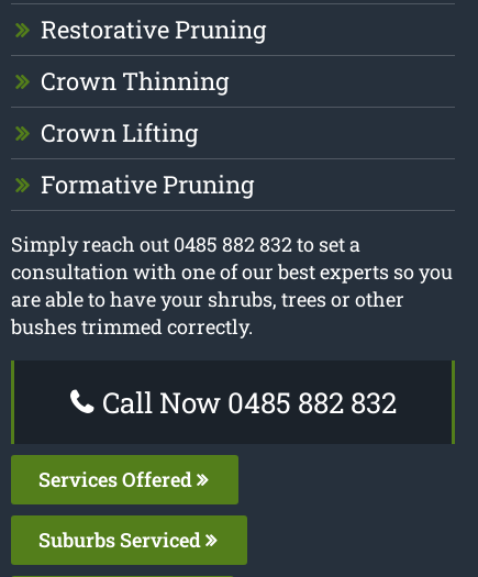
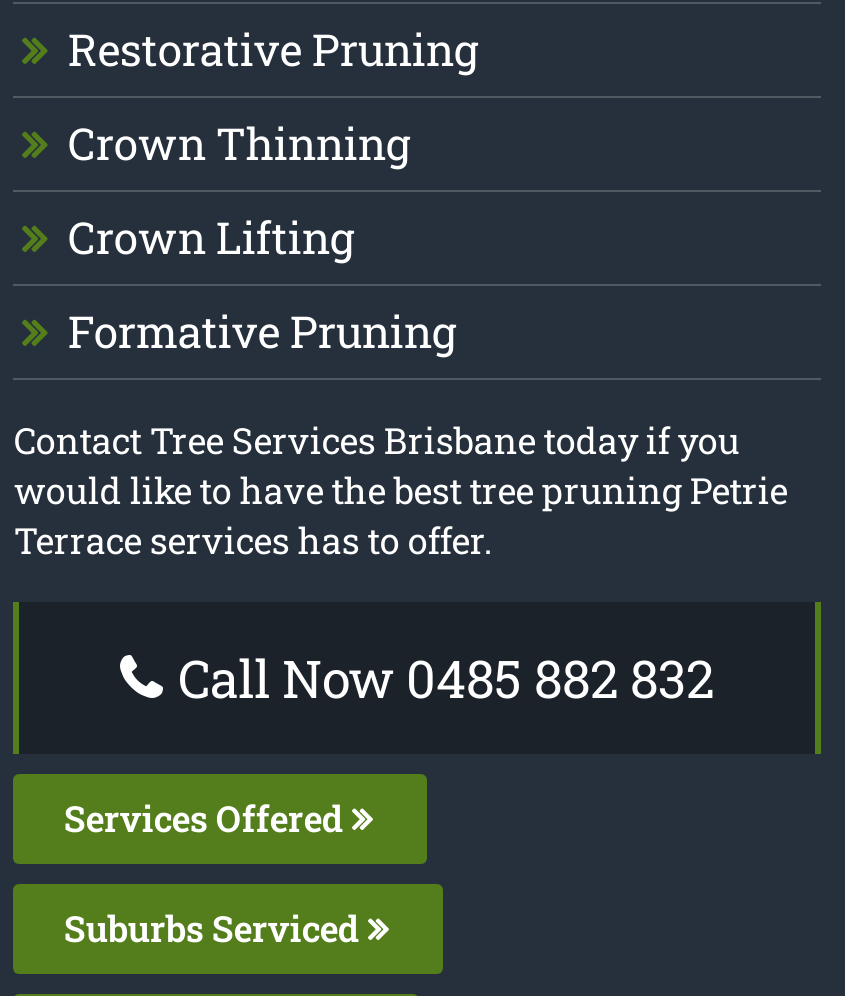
[11,231,453,340] Simply reach out 0485 882 832 to set a | consultation with one of our best experts so you | are able to have your shrubs, trees or other | bushes trimmed correctly. -> [14,416,788,564] Contact Tree Services Brisbane today if you | would like to have the best tree pruning Petrie | Terrace services has to offer.

